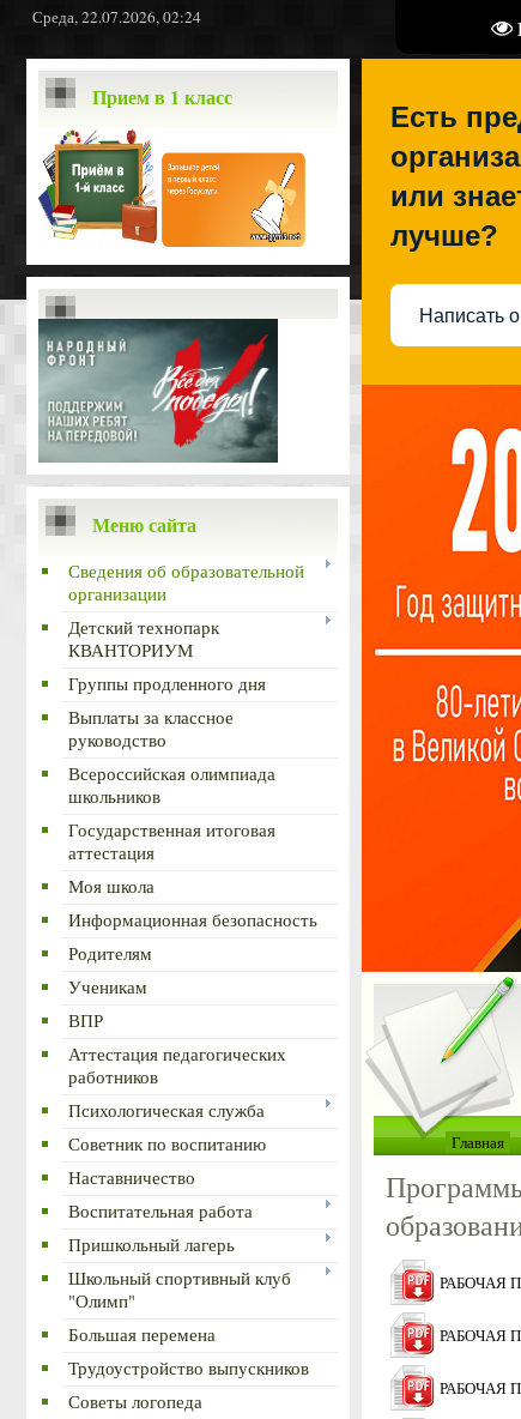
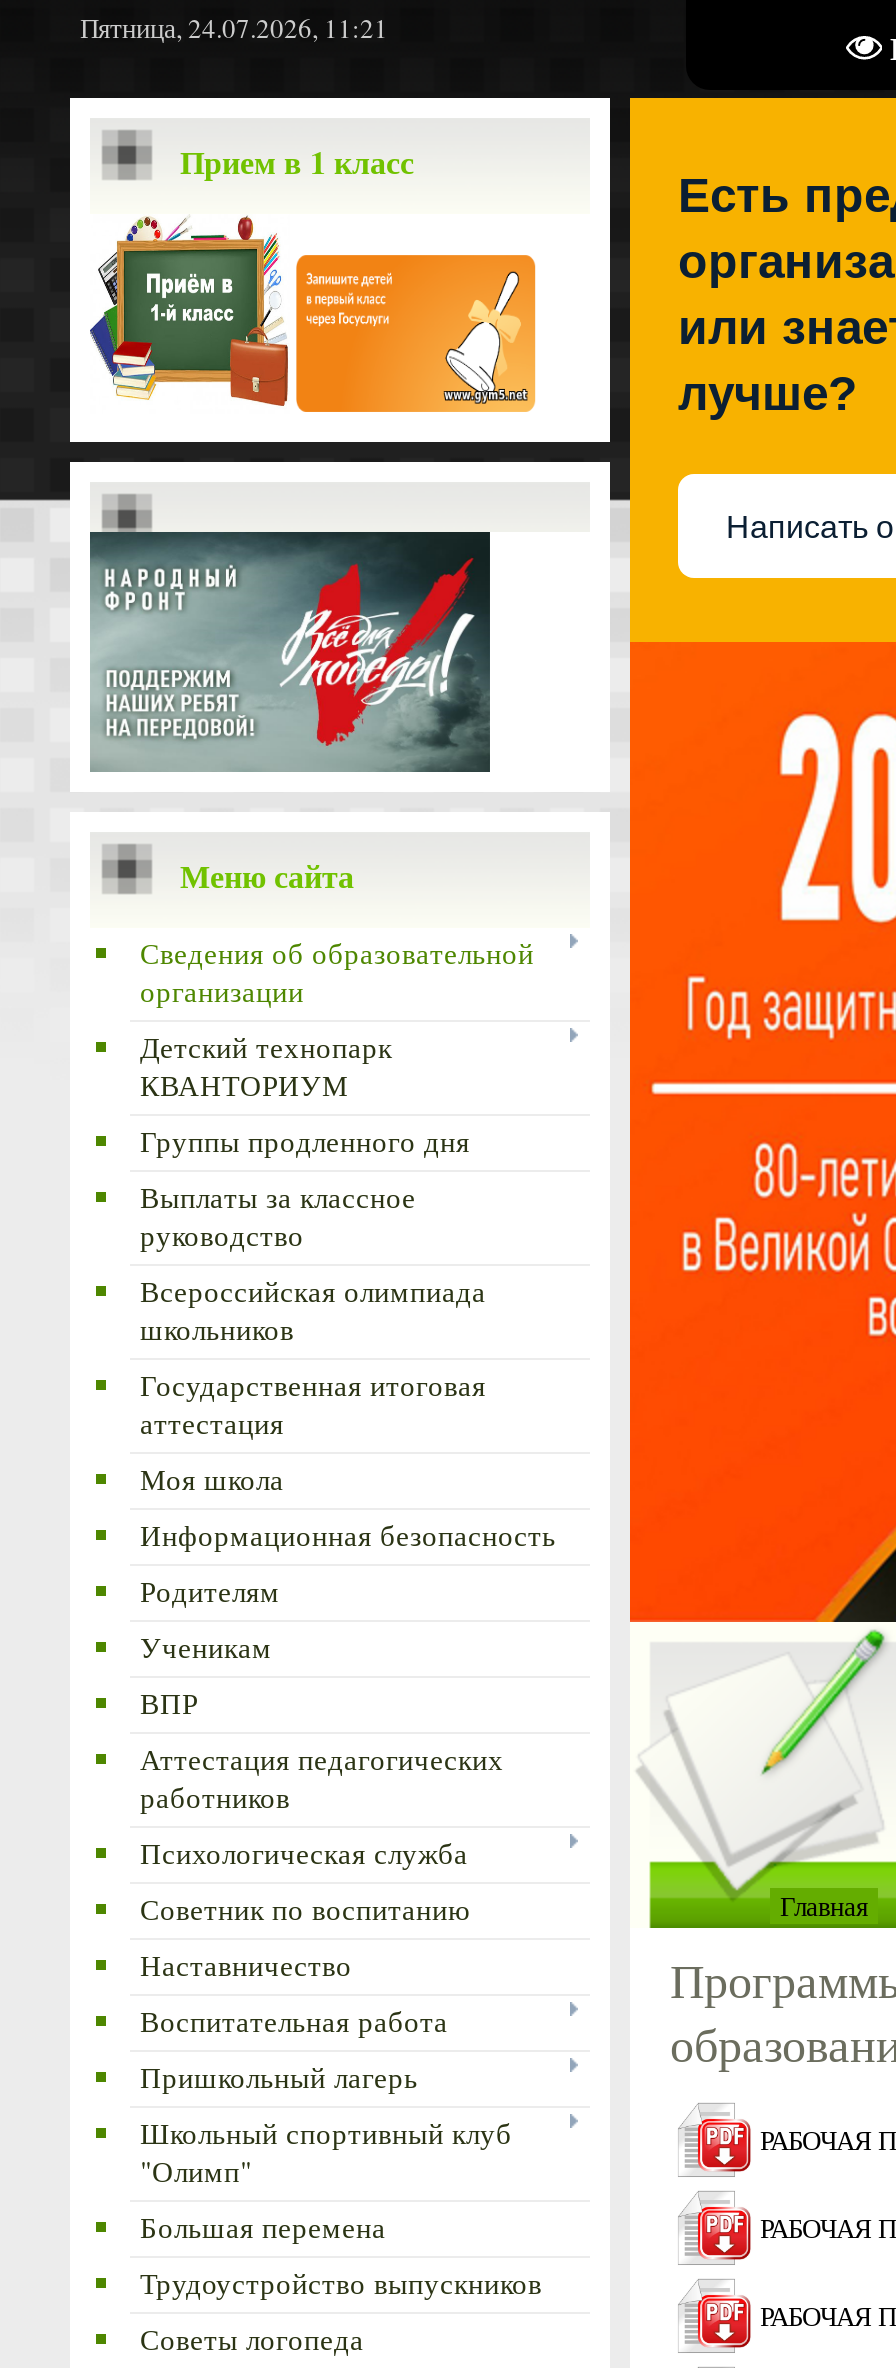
[32,6,201,28] Среда, 22.07.2026, 02:24 -> [80,10,388,46] Пятница, 24.07.2026, 11:21

